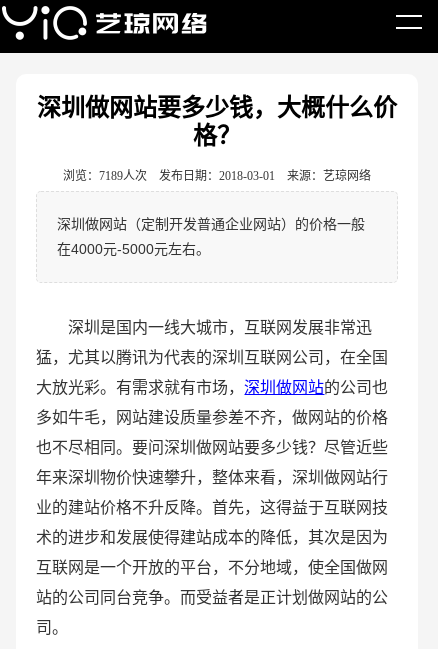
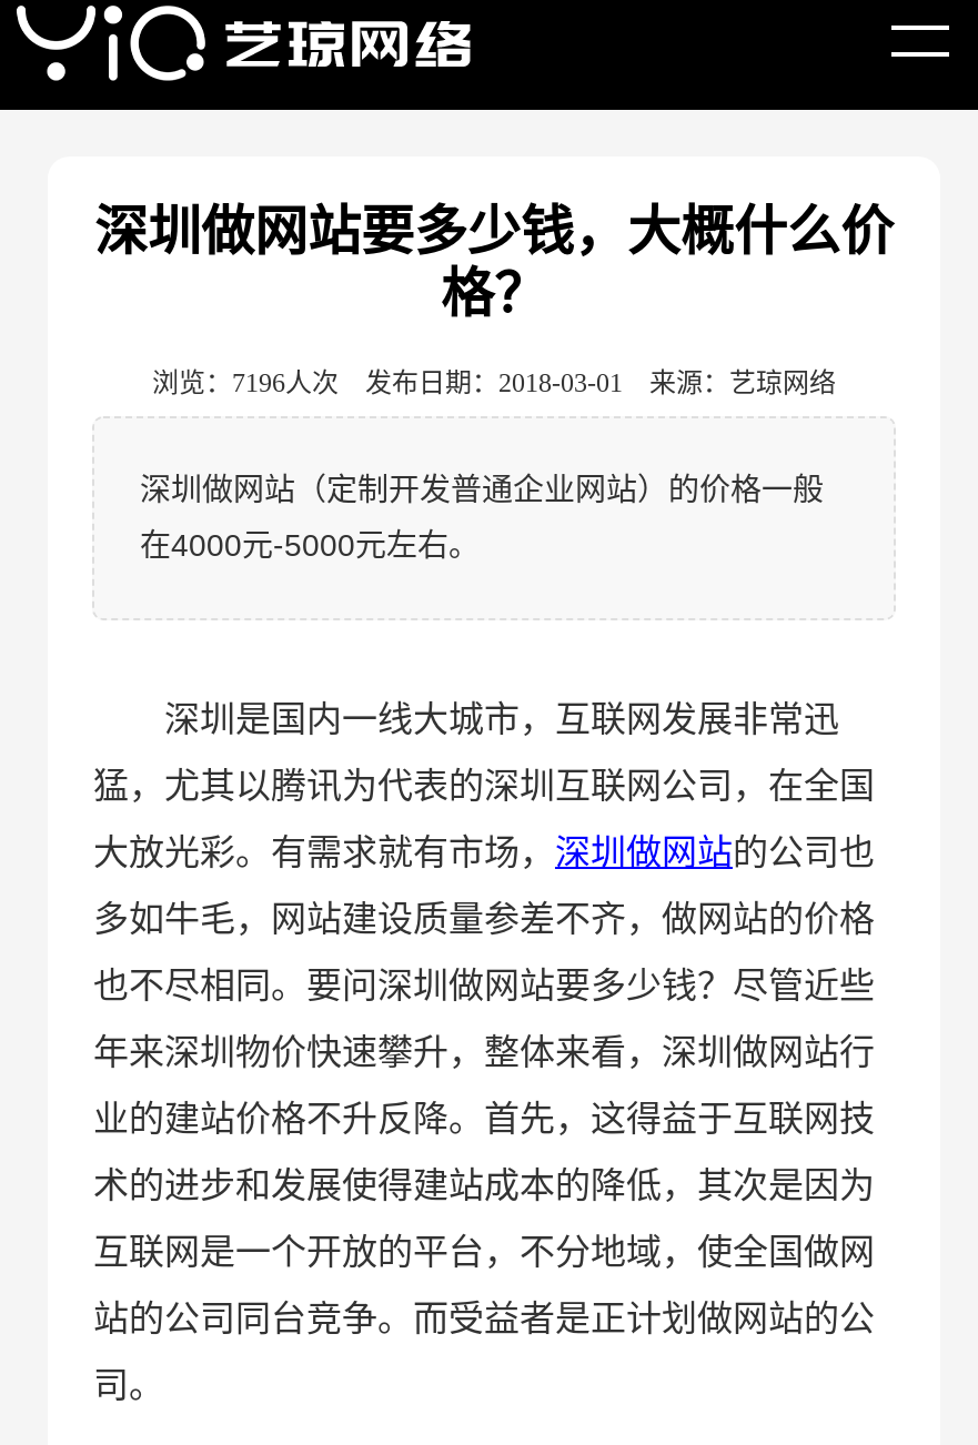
[63,169,371,183] 浏览：7189人次 发布日期：2018-03-01 来源：艺琼网络 -> [152,367,836,398] 浏览：7196人次 发布日期：2018-03-01 来源：艺琼网络

